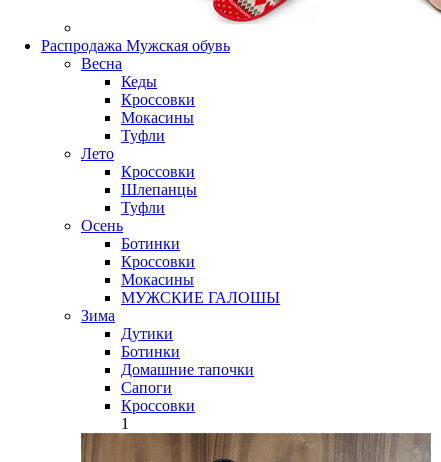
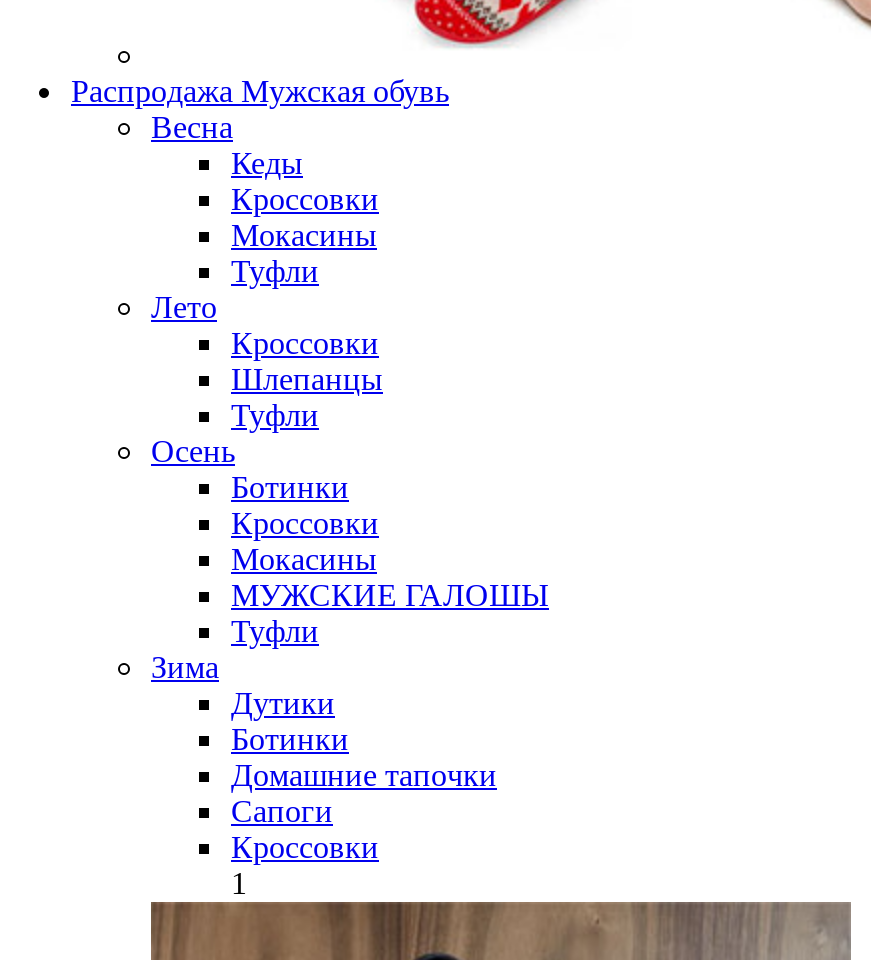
none -> [231,614,319,648] Туфли

